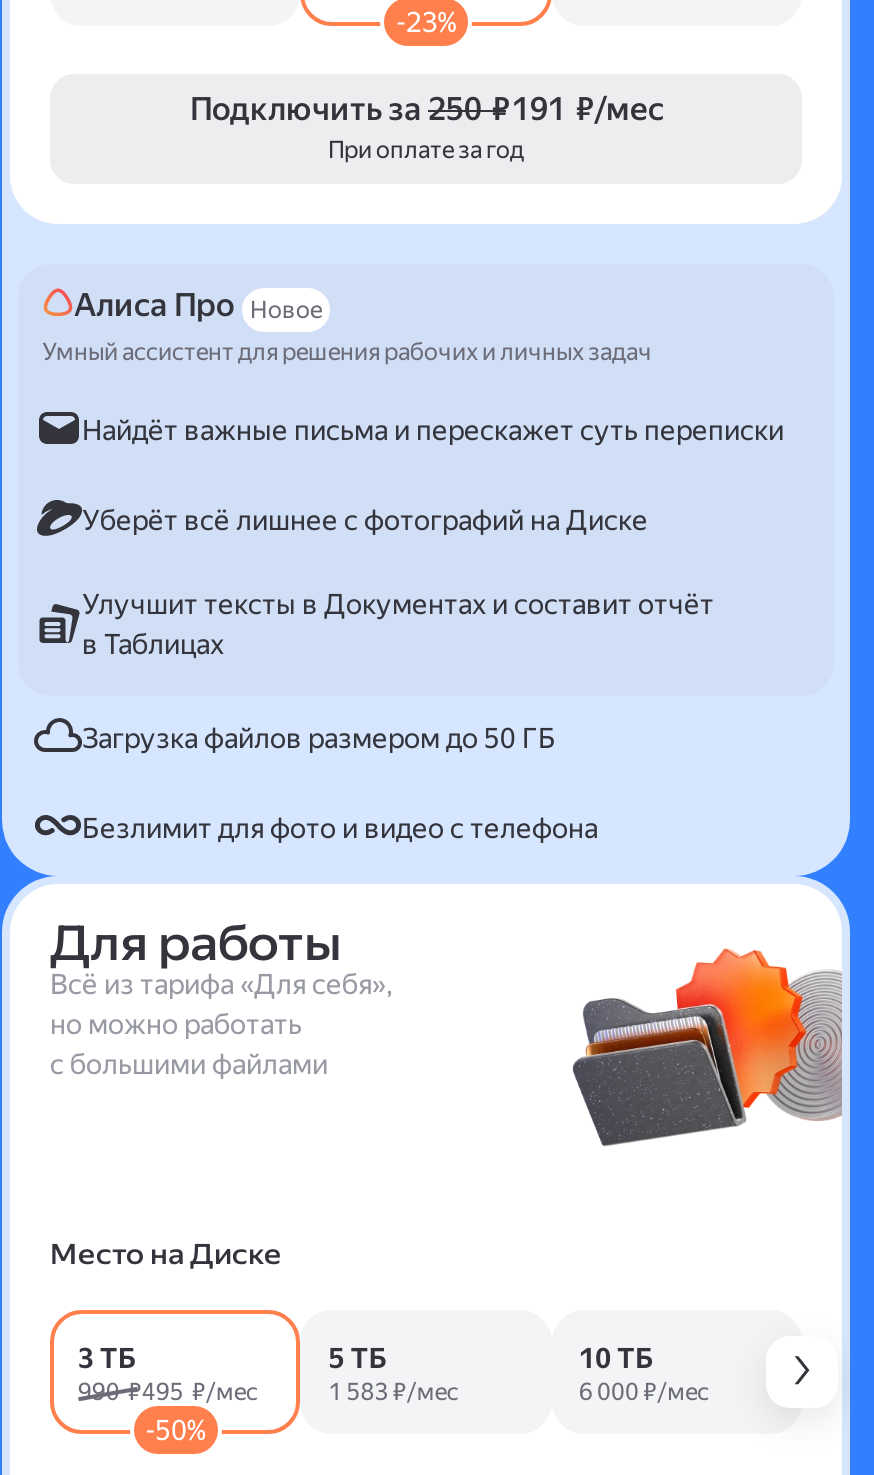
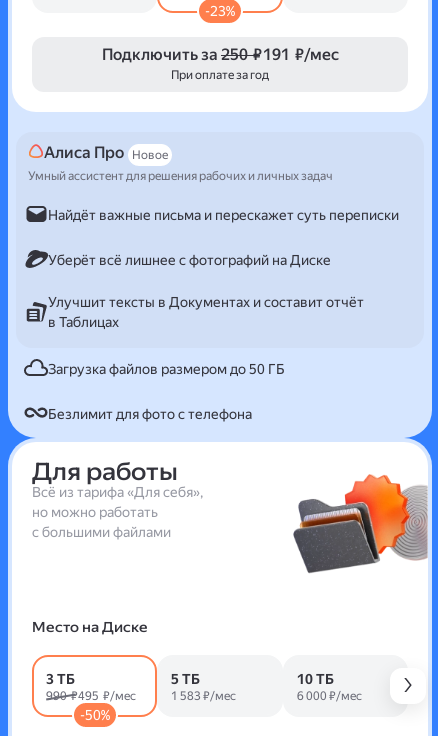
[82,811,598,843] Безлимит для фото и видео с телефона -> [48,405,252,421] Безлимит для фото с телефона

